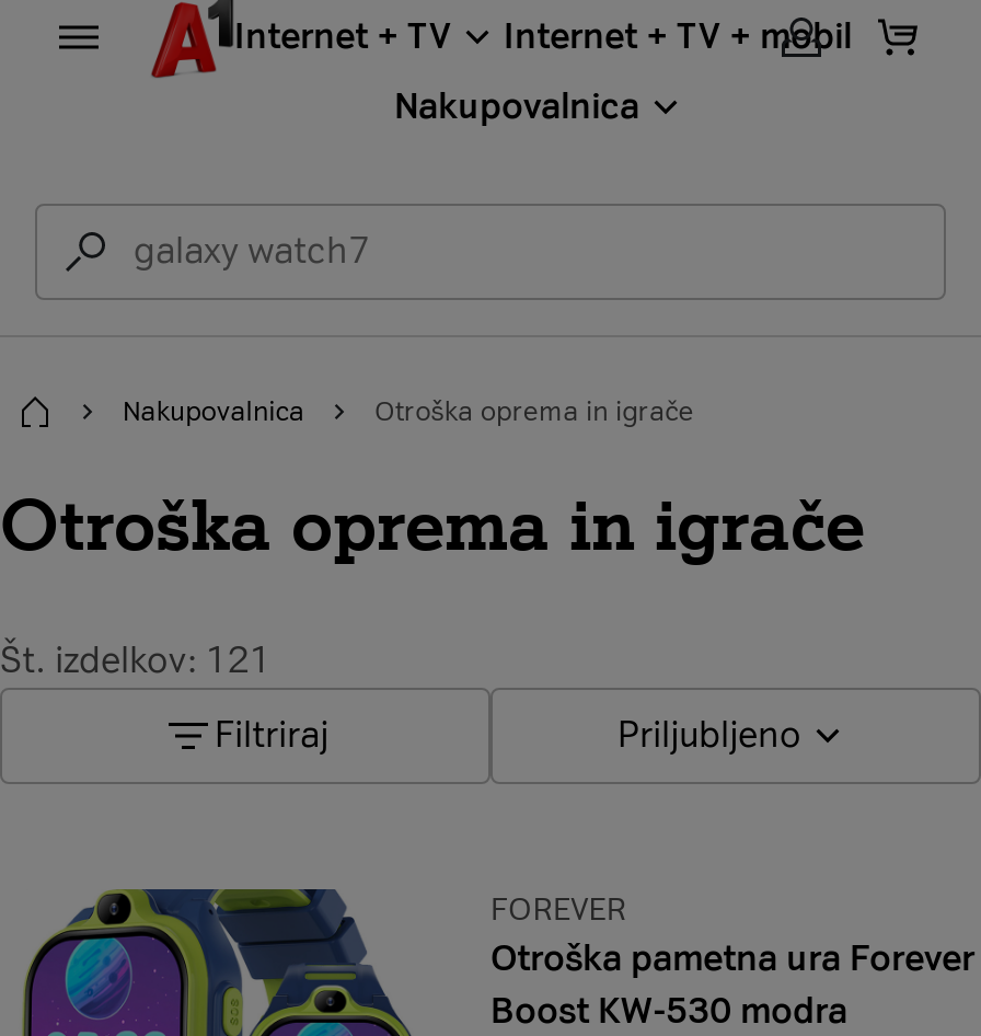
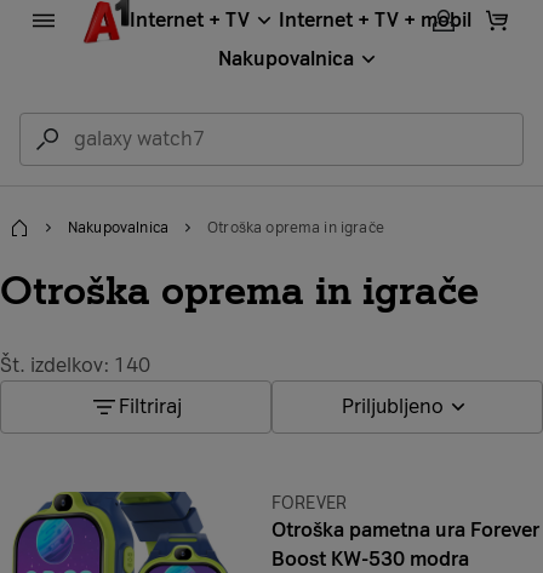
[0,640,272,681] Št. izdelkov: 121 -> [0,354,150,377] Št. izdelkov: 140

